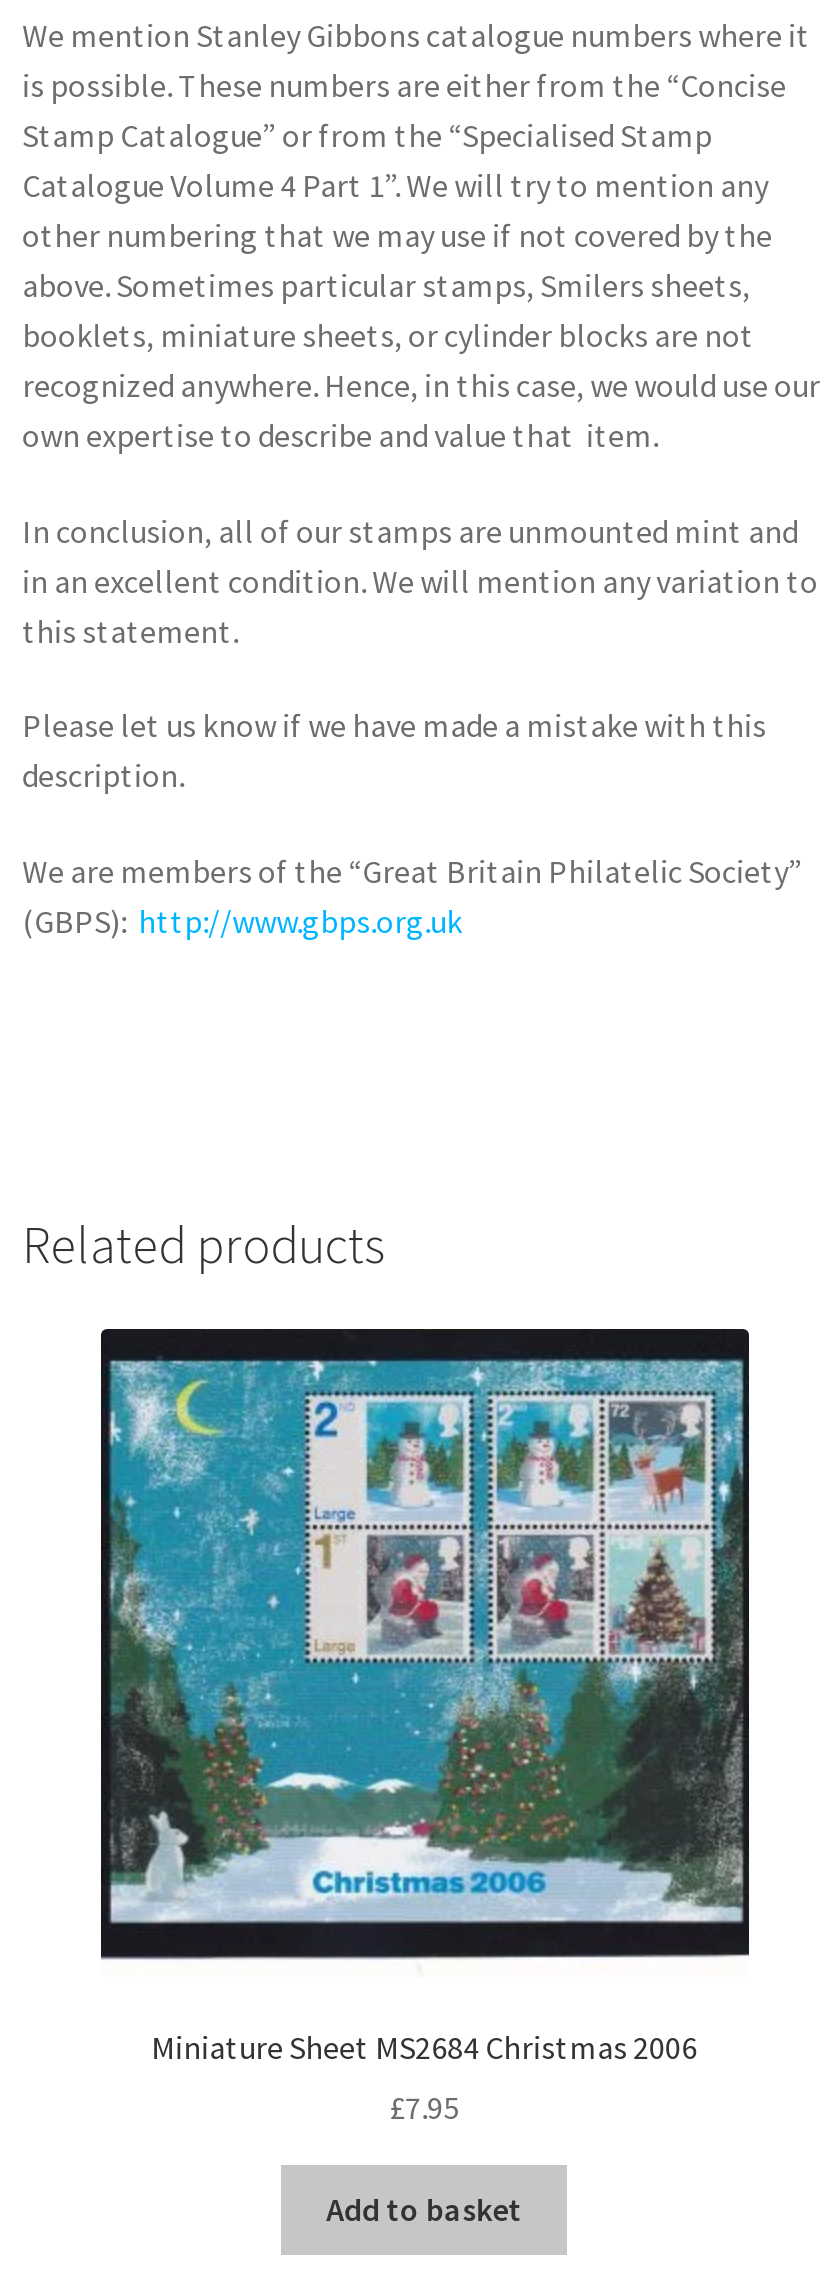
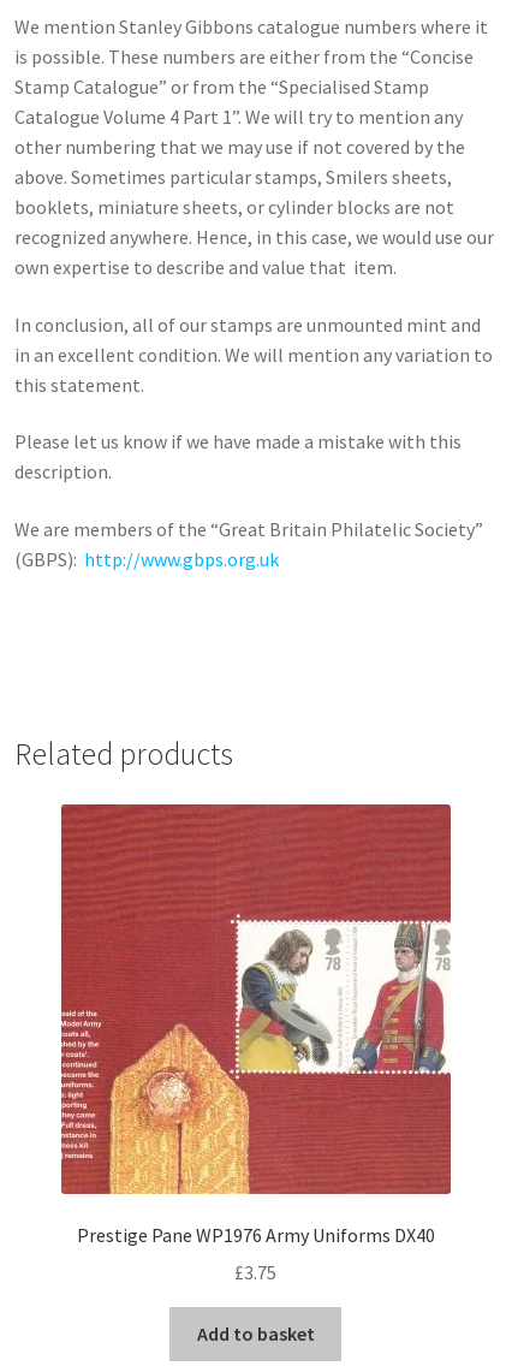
[99,1327,751,2066] [image] | Miniature Sheet MS2684 Christmas 2006 -> [60,803,452,1248] [image] | Prestige Pane WP1976 Army Uniforms DX40
[389,2087,459,2127] £7.95 -> [234,1260,277,1284] £3.75

